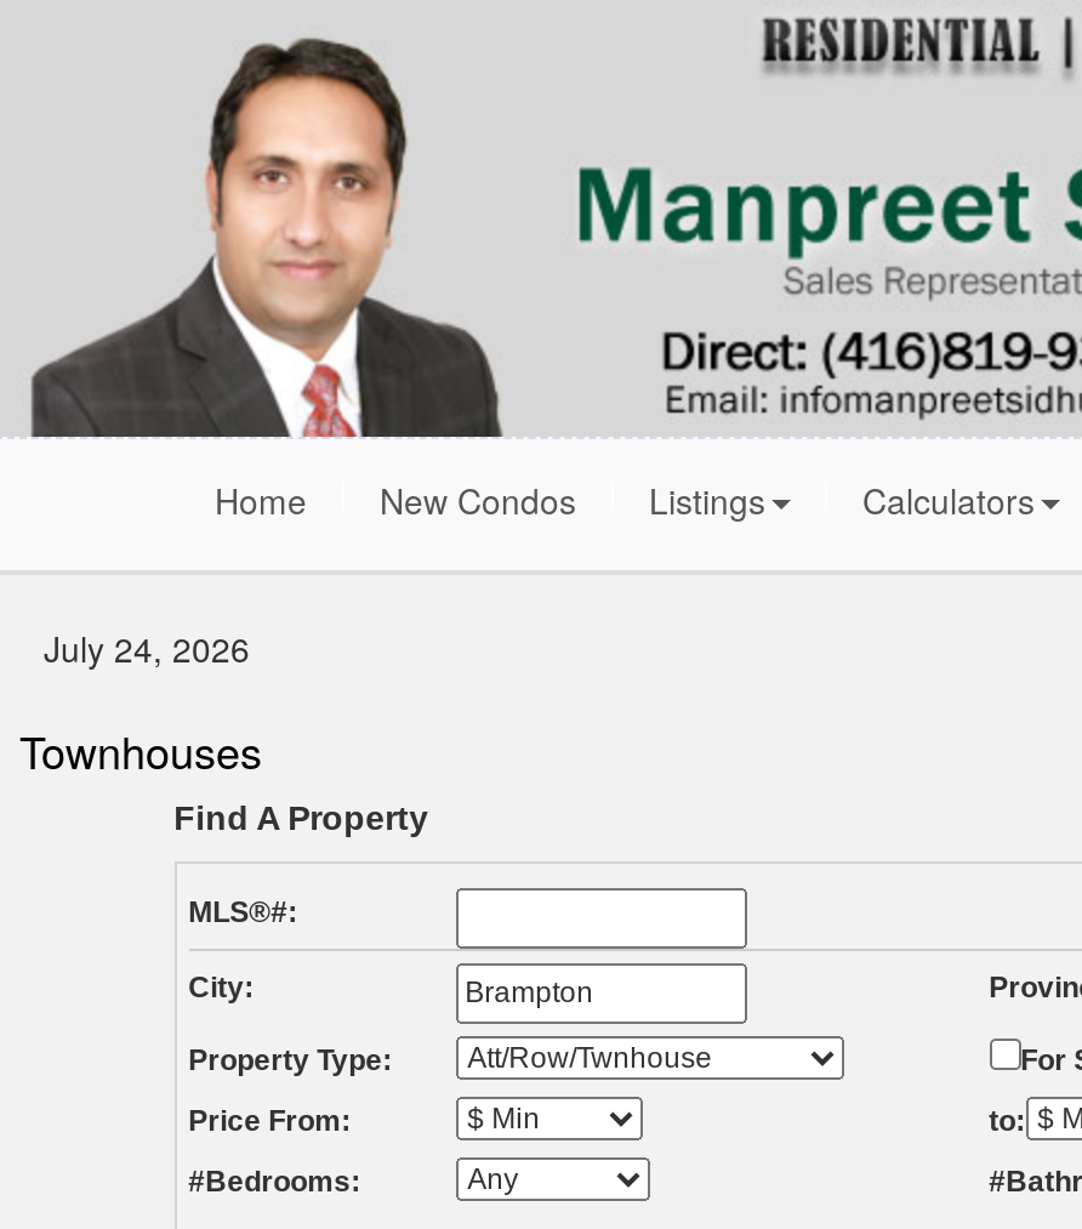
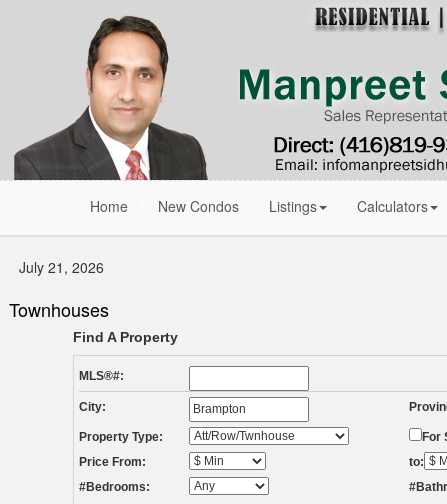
[44,624,250,672] July 24, 2026 -> [19,257,104,277] July 21, 2026

